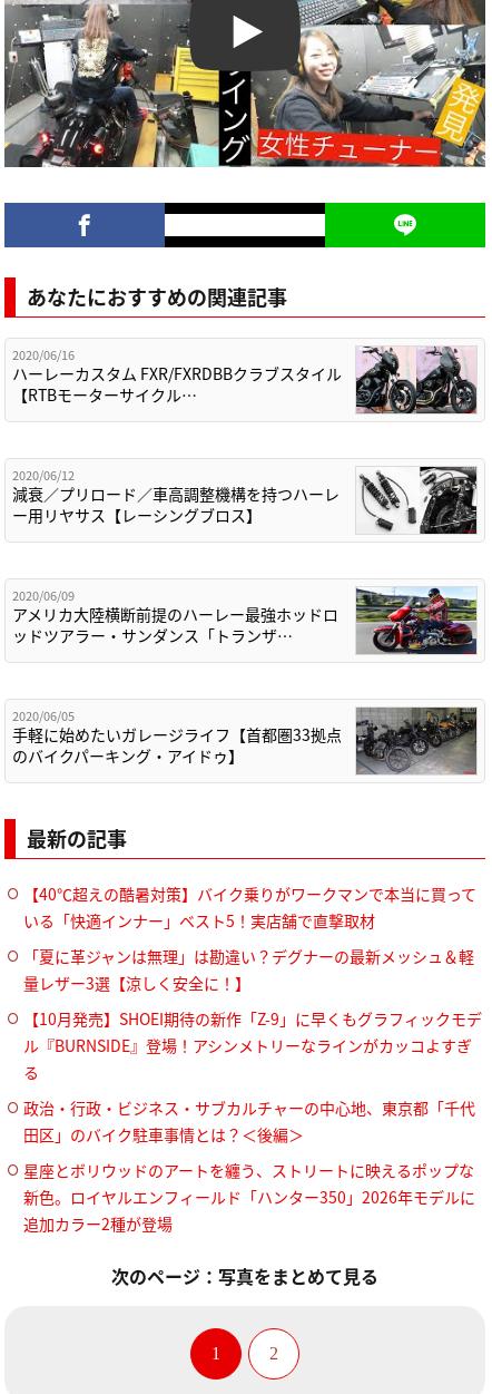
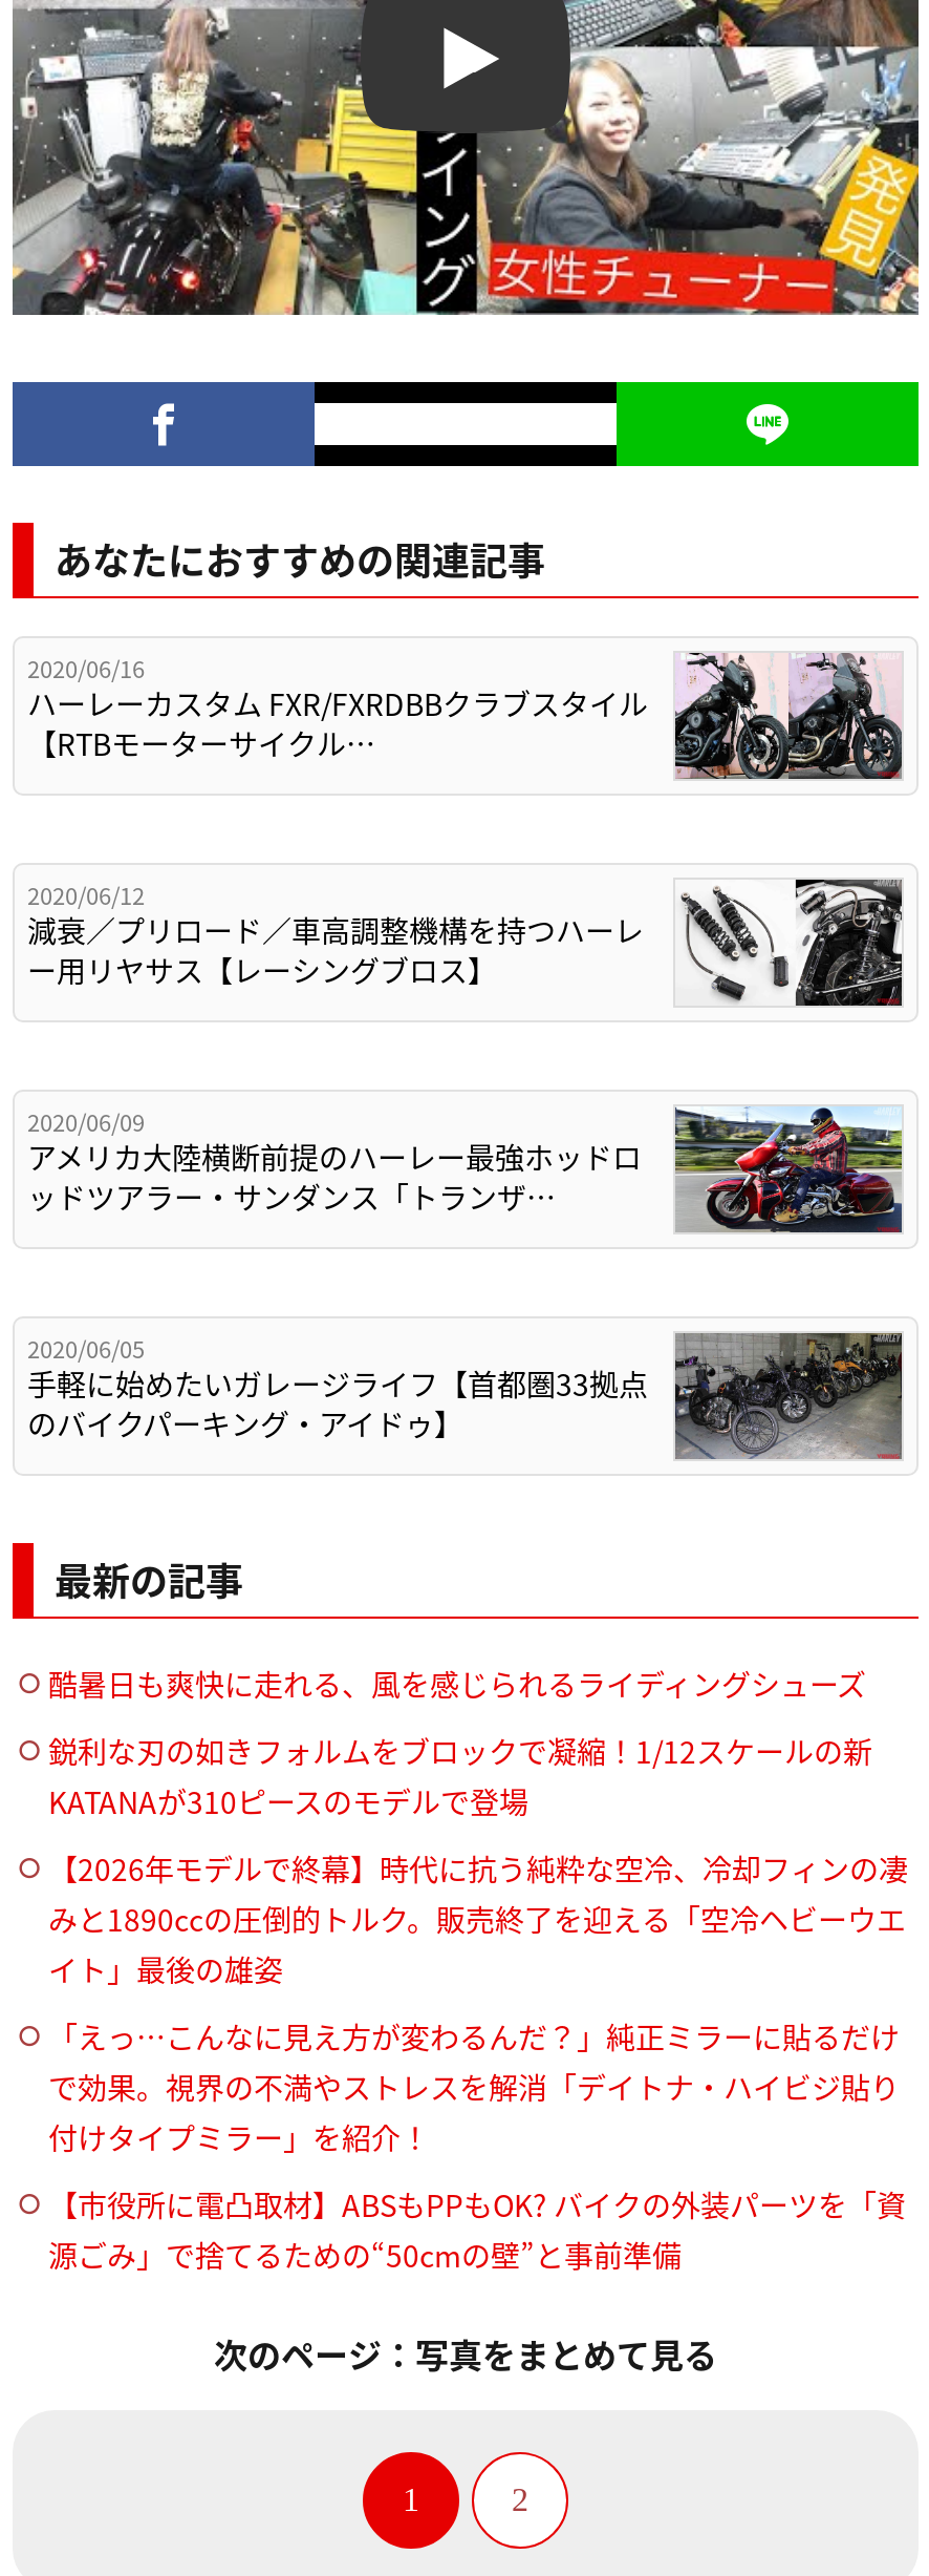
[23,883,476,932] 【40℃超えの酷暑対策】バイク乗りがワークマンで本当に買って | いる「快適インナー」ベスト5！実店舗で直撃取材 -> [48,1663,866,1705] 酷暑日も爽快に走れる、風を感じられるライディングシューズ
[23,945,474,994] 「夏に革ジャンは無理」は勘違い？デグナーの最新メッシュ＆軽 | 量レザー3選【涼しく安全に！】 -> [48,1730,872,1823] 鋭利な刃の如きフォルムをブロックで凝縮！1/12スケールの新 | KATANAが310ピースのモデルで登場
[23,1008,482,1083] 【10月発売】SHOEI期待の新作「Z-9」に早くもグラフィックモデ | ル『BURNSIDE』登場！アシンメトリーなラインがカッコよすぎ | る -> [48,1848,908,1991] 【2026年モデルで終幕】時代に抗う純粋な空冷、冷却フィンの凄 | みと1890ccの圧倒的トルク。販売終了を迎える「空冷ヘビーウエ | イト」最後の雄姿
[23,1097,475,1146] 政治・行政・ビジネス・サブカルチャーの中心地、東京都「千代 | 田区」のバイク駐車事情とは？＜後編＞ -> [48,2016,900,2159] 「えっ…こんなに見え方が変わるんだ？」純正ミラーに貼るだけ | で効果。視界の不満やストレスを解消「デイトナ・ハイビジ貼り | 付けタイプミラー」を紹介！
[23,1159,475,1235] 星座とボリウッドのアートを纏う、ストリートに映えるポップな | 新色。ロイヤルエンフィールド「ハンター350」2026年モデルに | 追加カラー2種が登場 -> [48,2184,906,2276] 【市役所に電凸取材】ABSもPPもOK? バイクの外装パーツを「資 | 源ごみ」で捨てるための“50cmの壁”と事前準備

